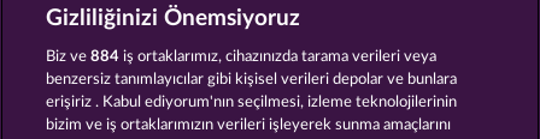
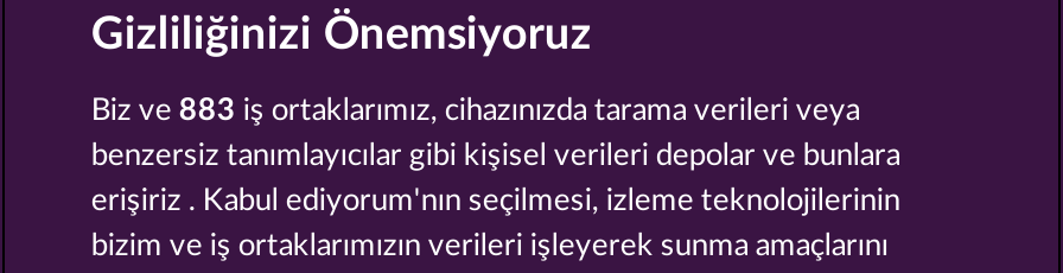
[46,49,437,65] Biz ve 884 iş ortaklarımız, cihazınızda tarama verileri veya -> [91,96,860,127] Biz ve 883 iş ortaklarımız, cihazınızda tarama verileri veya

